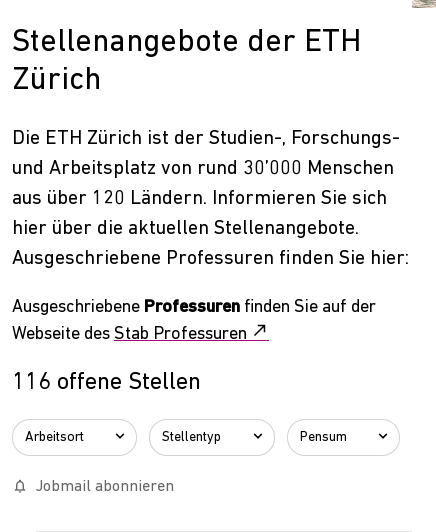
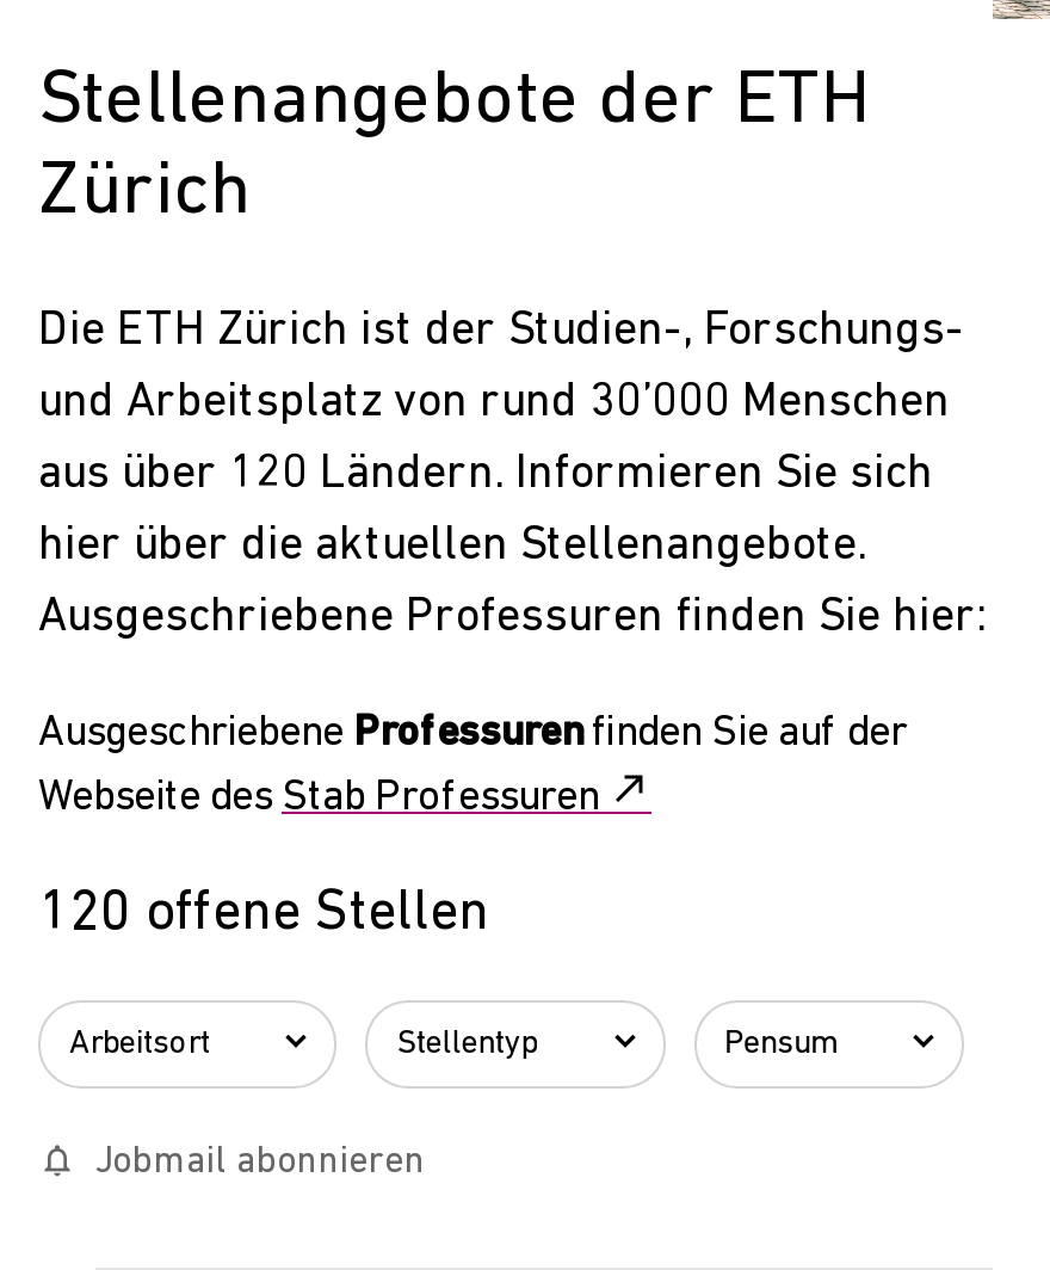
[12,371,201,395] 116 offene Stellen -> [38,886,489,943] 120 offene Stellen

